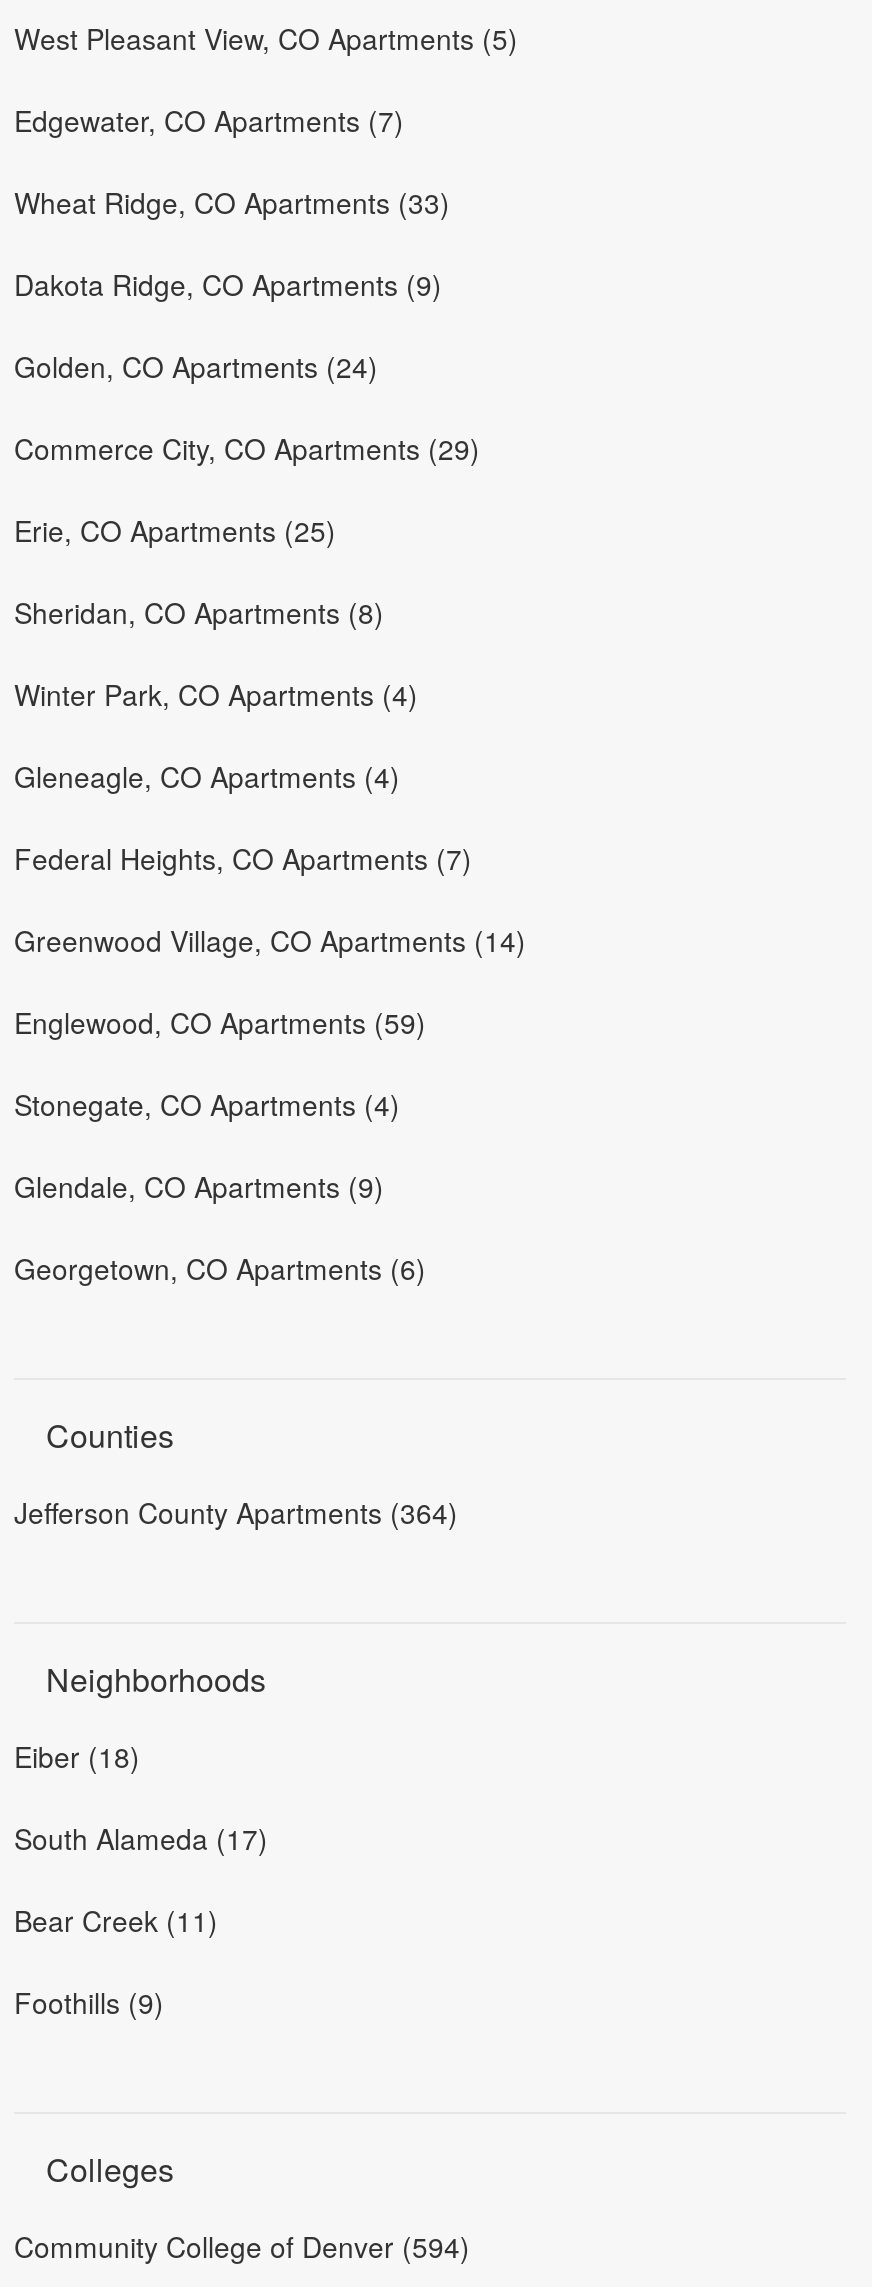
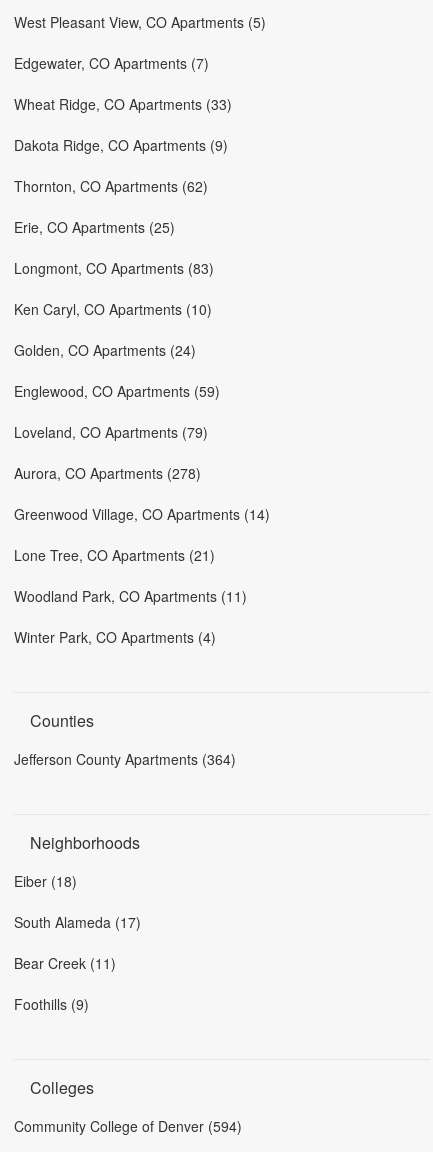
moved [14,346,378,386] -> [14,340,196,360]: Golden, CO Apartments (24)
[14,428,480,468] Commerce City, CO Apartments (29) -> [14,176,208,196] Thornton, CO Apartments (62)
moved [14,510,336,550] -> [14,217,175,237]: Erie, CO Apartments (25)
[14,592,472,878] Sheridan, CO Apartments (8) | Gleneagle, CO Apartments (4) | Federal Heights, CO Apartments (7) -> [14,258,214,319] Longmont, CO Apartments (83) | Ken Caryl, CO Apartments (10)
moved [14,674,418,714] -> [14,627,216,647]: Winter Park, CO Apartments (4)
moved [14,920,526,960] -> [14,504,270,524]: Greenwood Village, CO Apartments (14)
moved [14,1002,426,1042] -> [14,381,220,401]: Englewood, CO Apartments (59)
[14,1084,426,1288] Stonegate, CO Apartments (4) | Glendale, CO Apartments (9) | Georgetown, CO Apartments (6) -> [14,422,247,606] Loveland, CO Apartments (79) | Aurora, CO Apartments (278) | Lone Tree, CO Apartments (21) | Woodland Park, CO Apartments (11)

